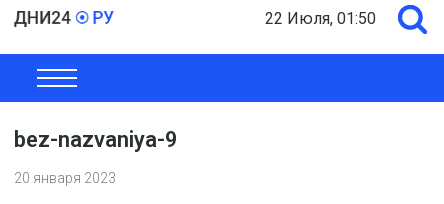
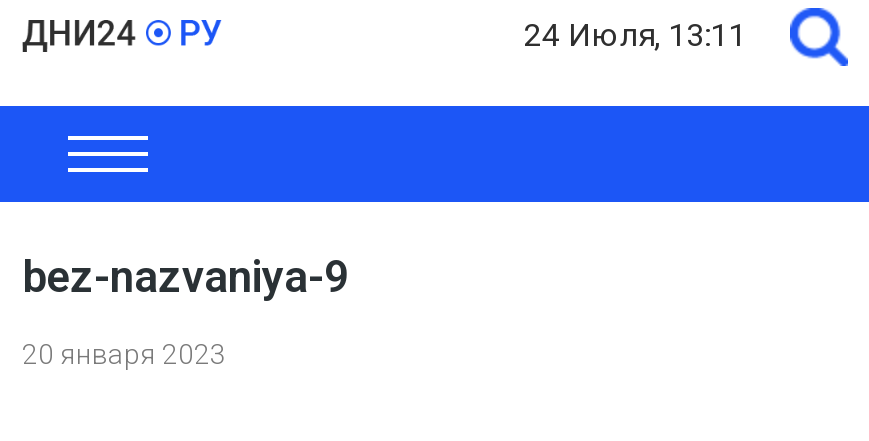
[265,9,376,28] 22 Июля, 01:50 -> [524,16,746,54] 24 Июля, 13:11

